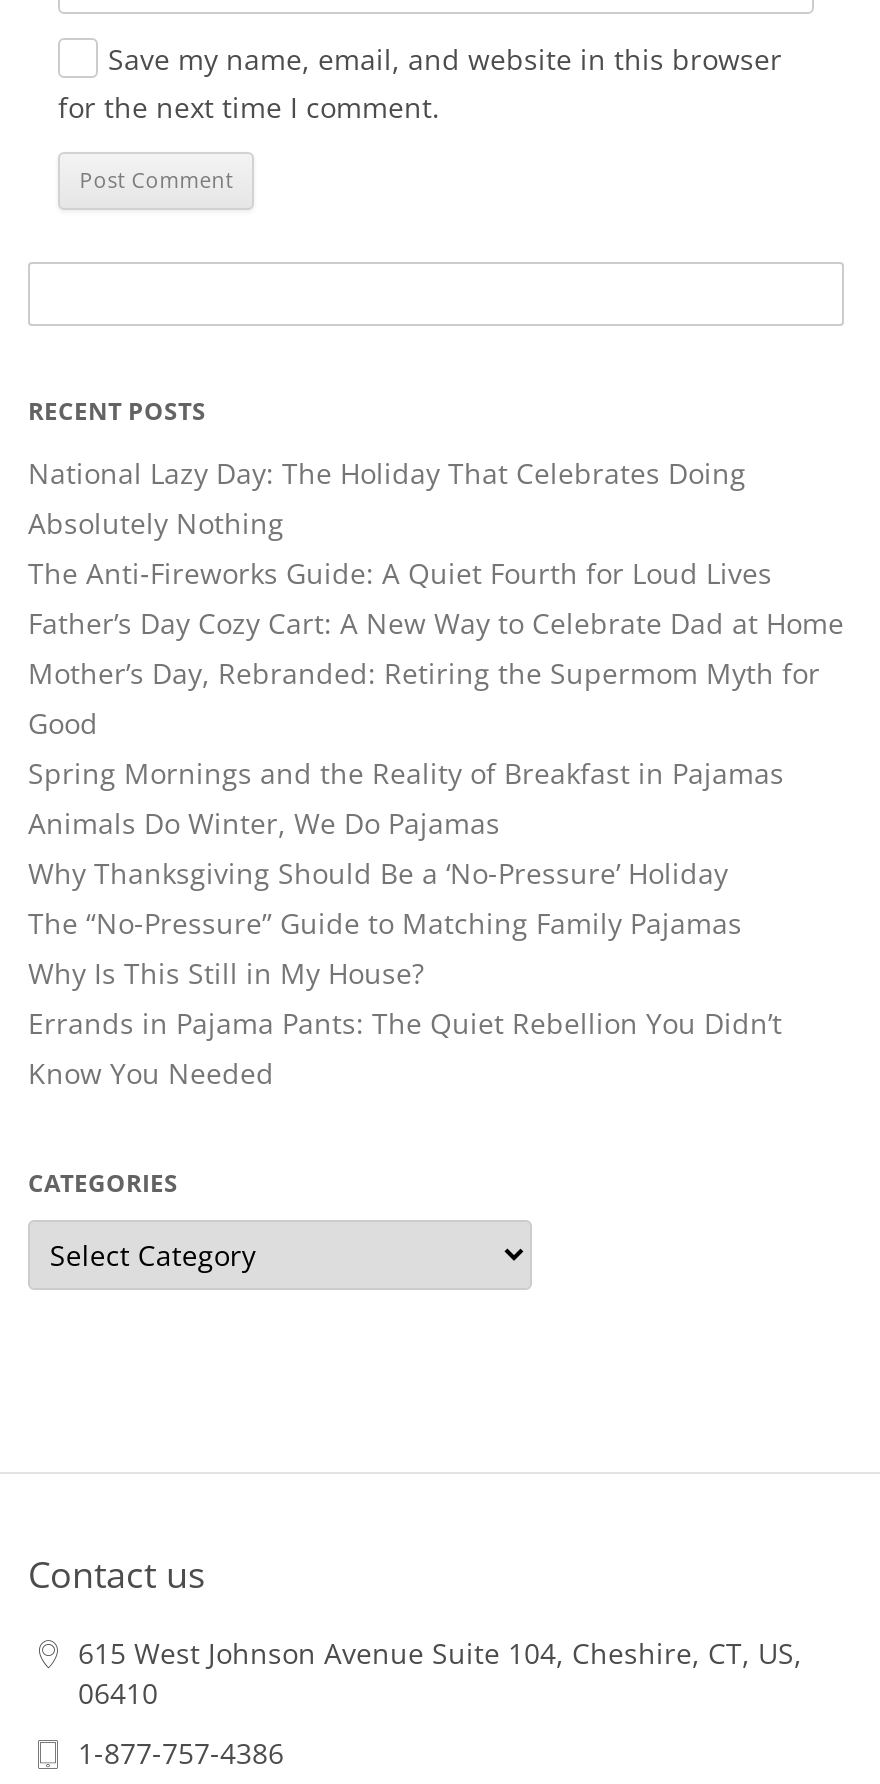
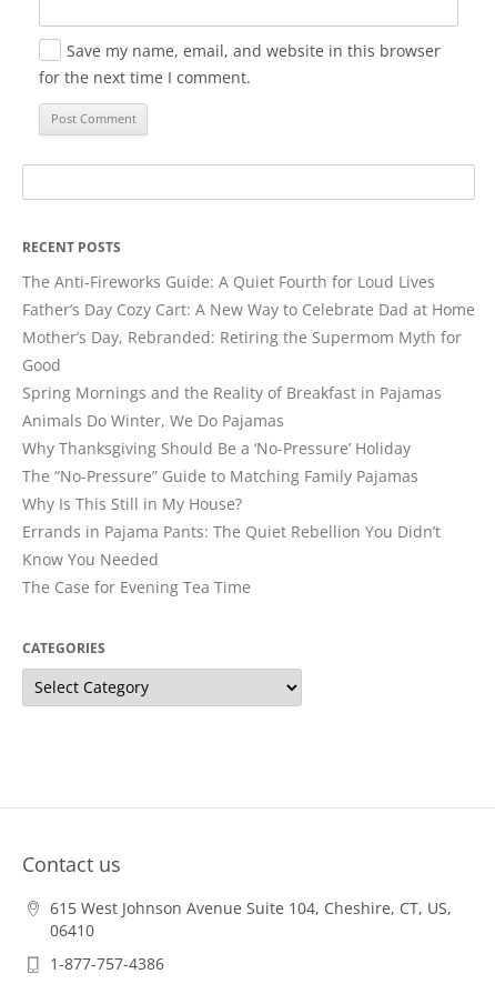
[28,454,746,542] National Lazy Day: The Holiday That Celebrates Doing | Absolutely Nothing -> none
moved [28,554,844,1092] -> [22,271,475,569]: The Anti‑Fireworks Guide: A Quiet Fourth for Loud Lives | Father’s Day Cozy Cart: A New Way to Celebrate Dad at Home | Mother’s Day, Rebranded: Retiring the Supermom Myth for | ... | Errands in Pajama Pants: The Quiet Rebellion You Didn’t | Know You Needed
none -> [22,576,251,597] The Case for Evening Tea Time

